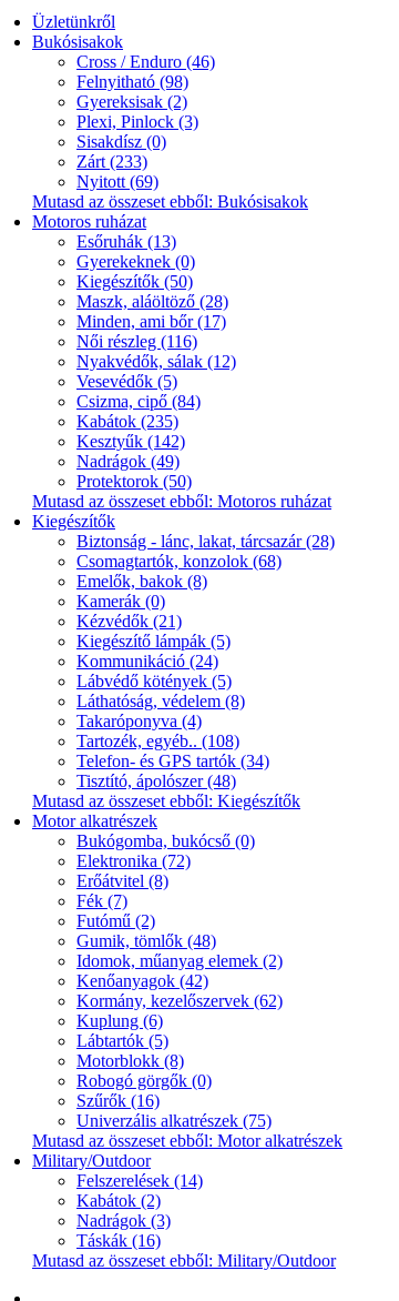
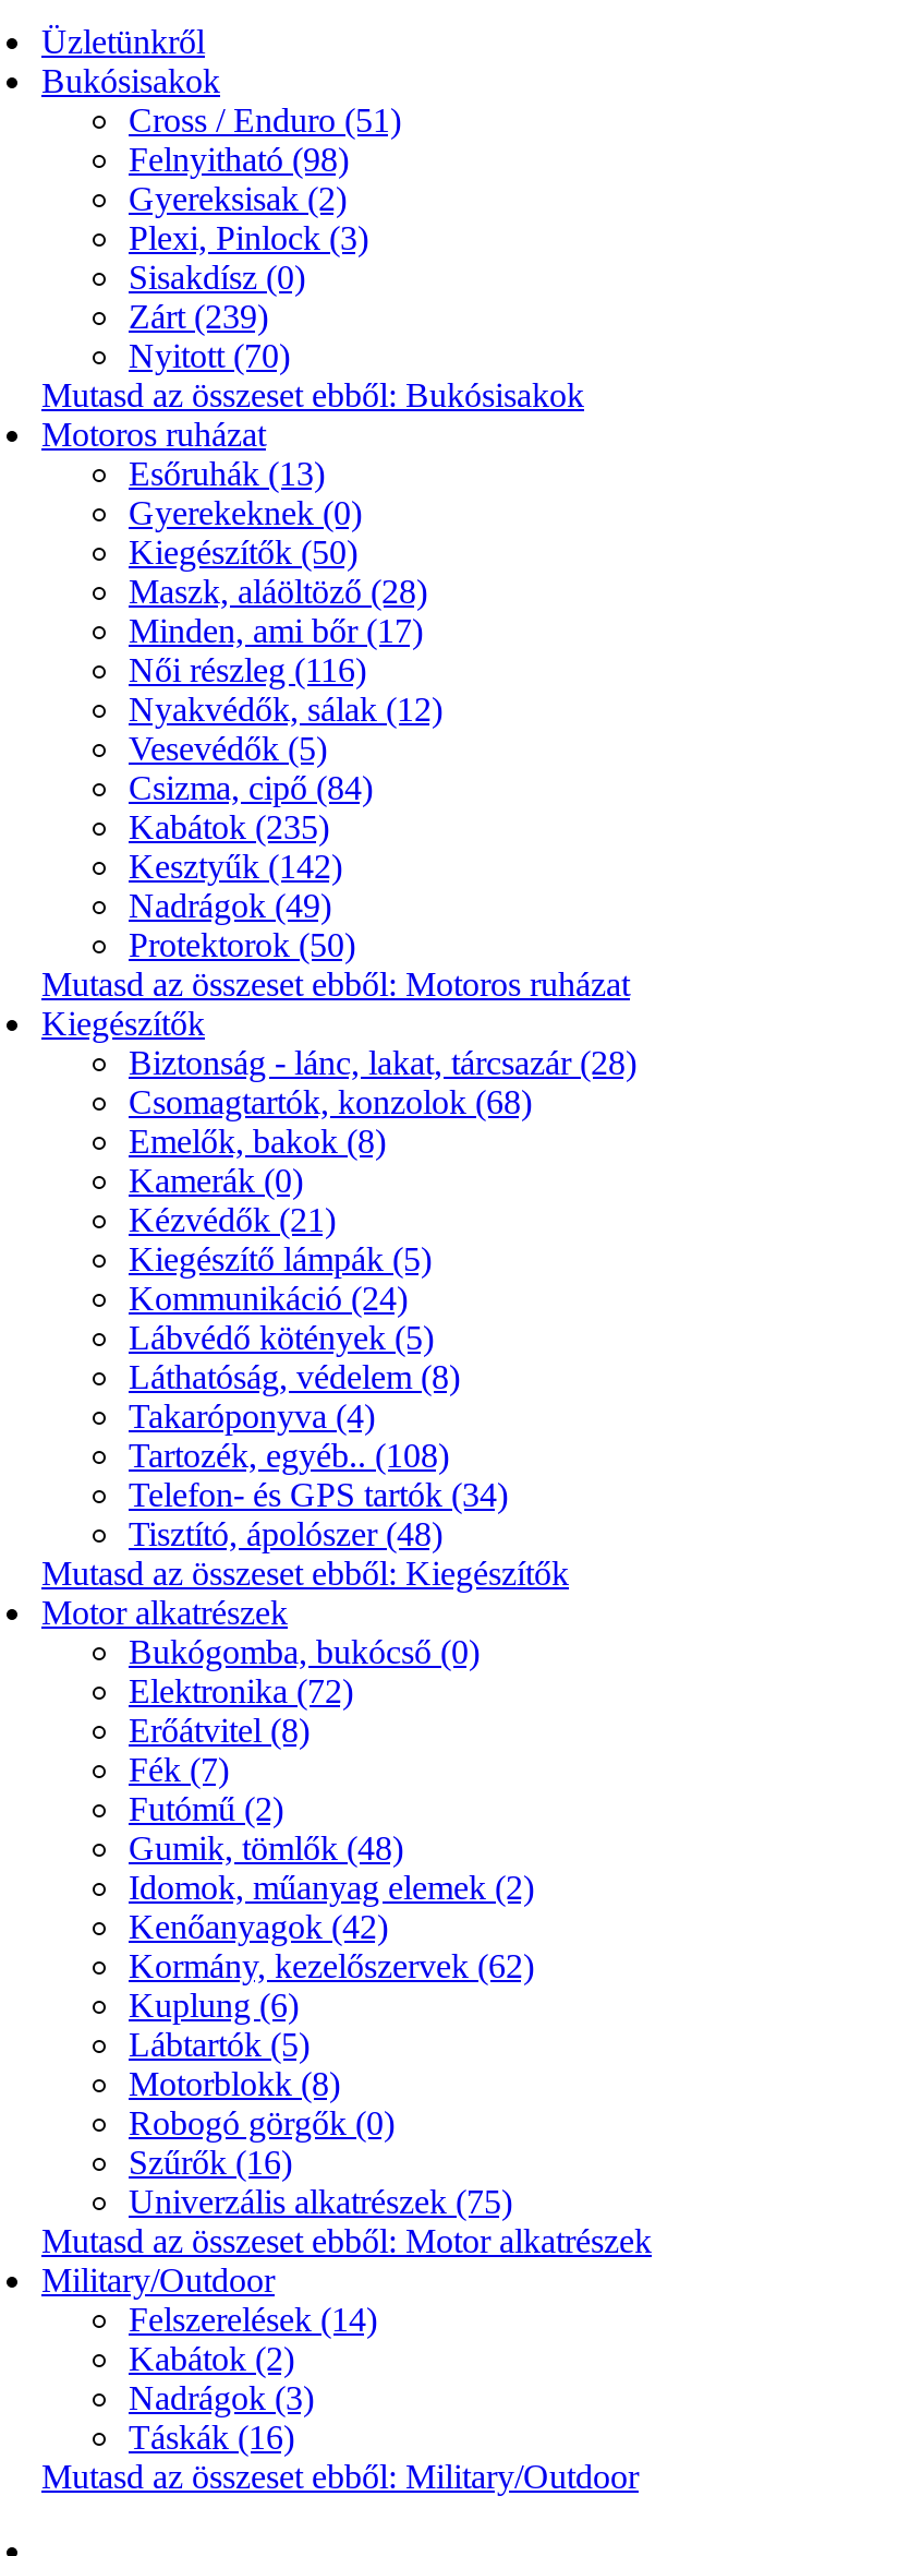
[76,52,215,71] Cross / Enduro (46) -> [129,101,401,139] Cross / Enduro (51)
[76,152,147,171] Zárt (233) -> [129,298,268,335] Zárt (239)
[76,172,158,191] Nyitott (69) -> [129,337,290,374] Nyitott (70)

